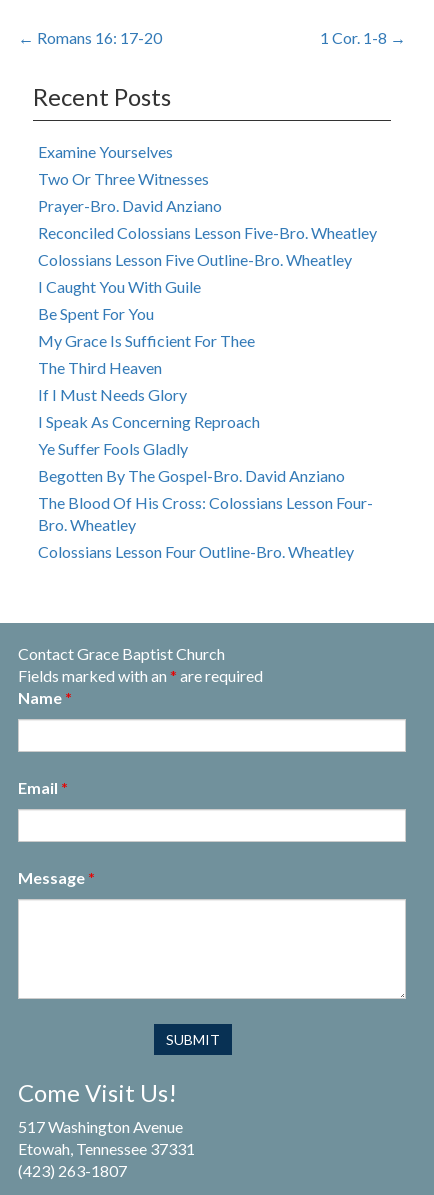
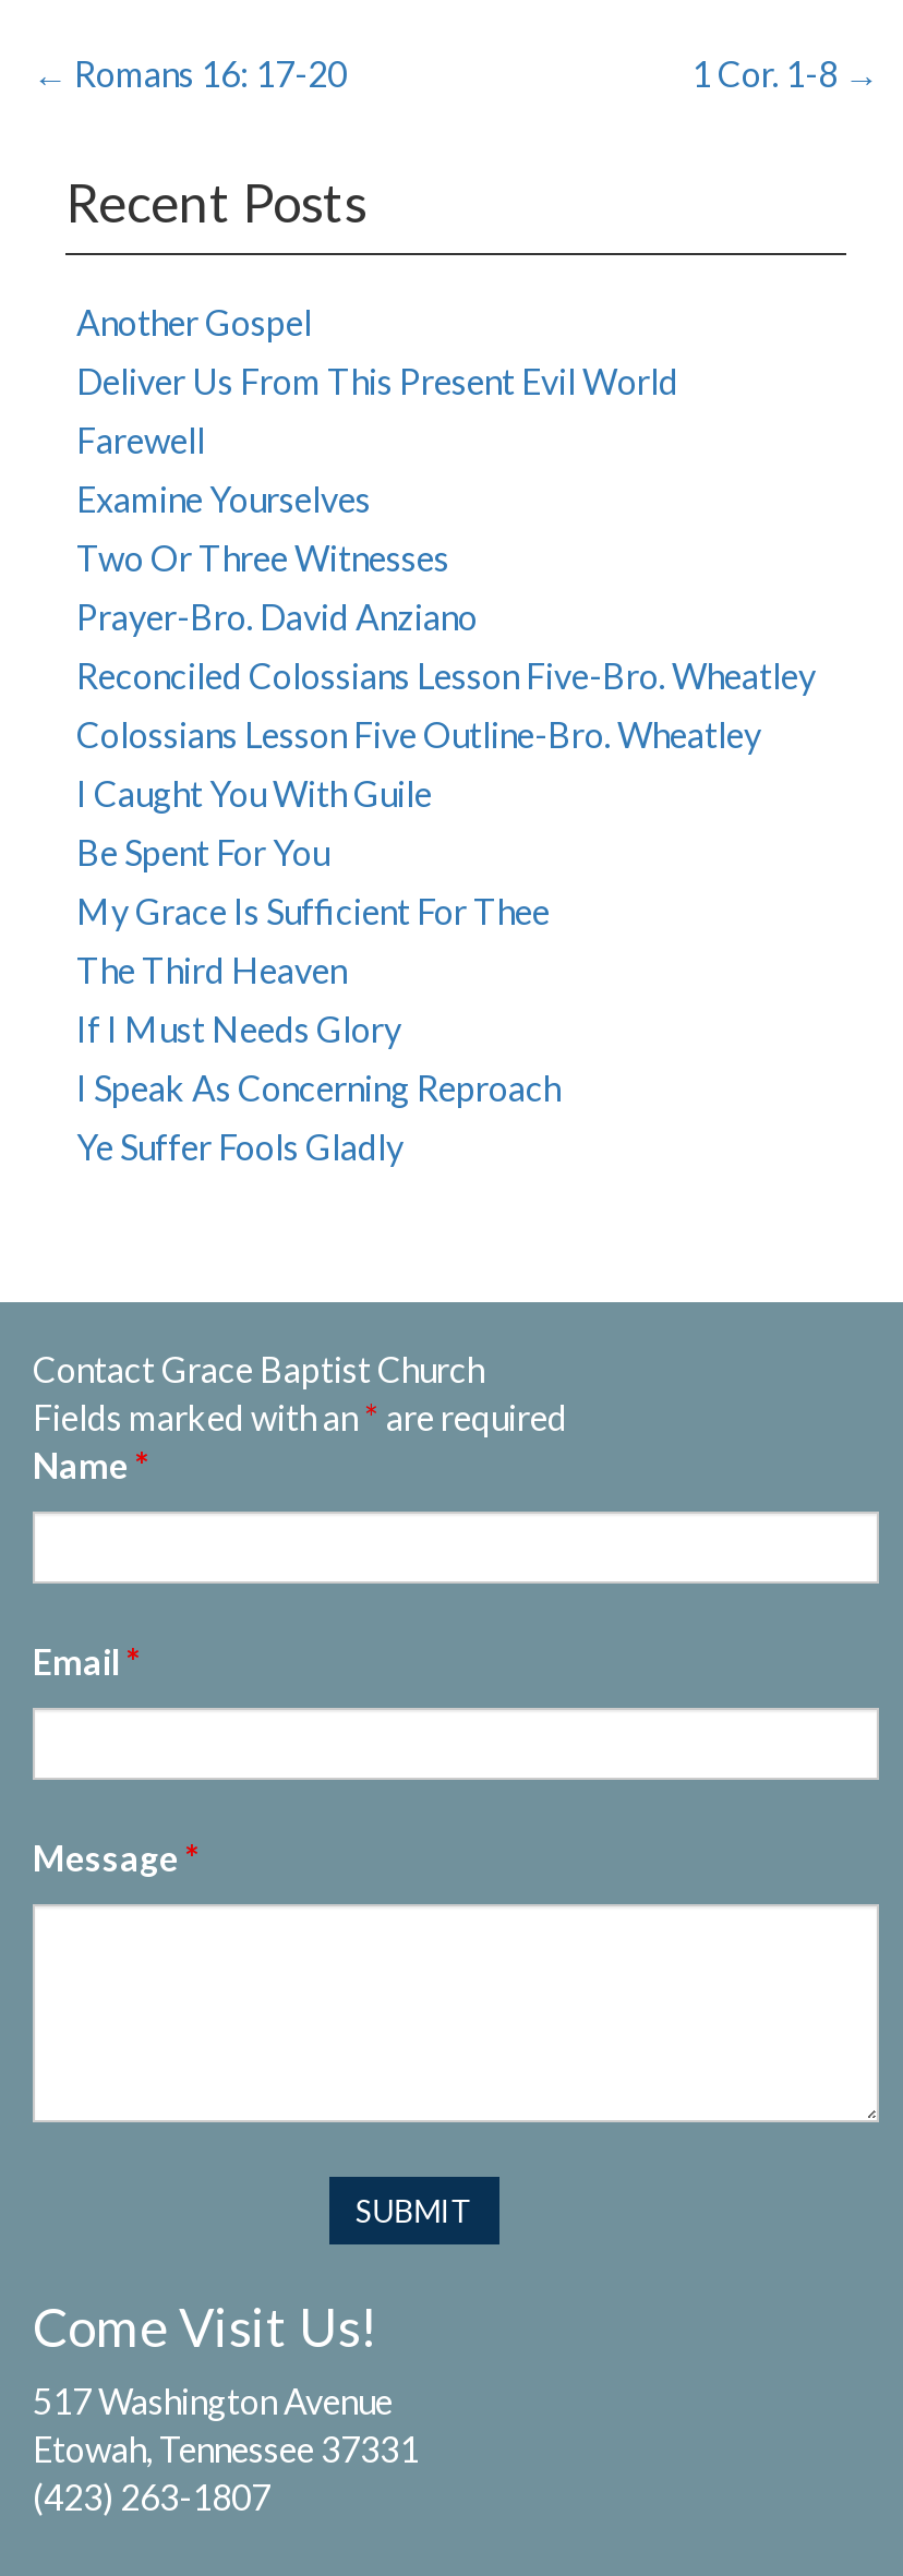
none -> [76,301,678,460] Another Gospel | Deliver Us From This Present Evil World | Farewell
moved [38,142,377,458] -> [76,478,816,1167]: Examine Yourselves | Two Or Three Witnesses | Prayer-Bro. David Anziano | ... | I Speak As Concerning Reproach | Ye Suffer Fools Gladly
[38,466,373,561] Begotten By The Gospel-Bro. David Anziano | The Blood Of His Cross: Colossians Lesson Four- | Bro. Wheatley | Colossians Lesson Four Outline-Bro. Wheatley -> none

